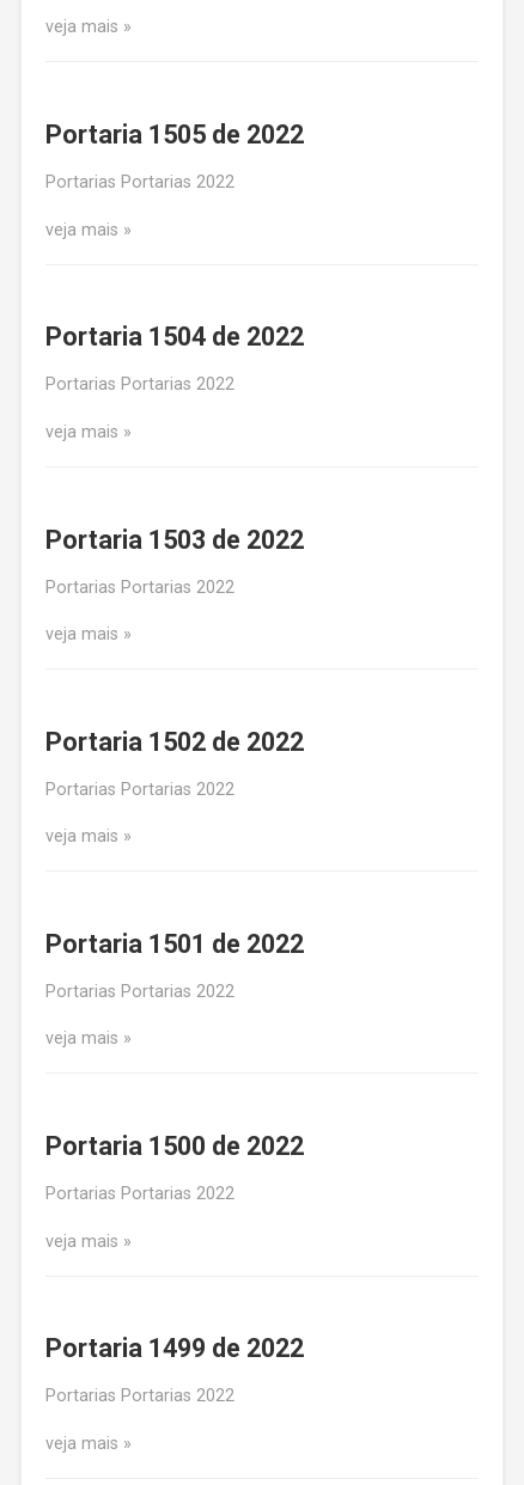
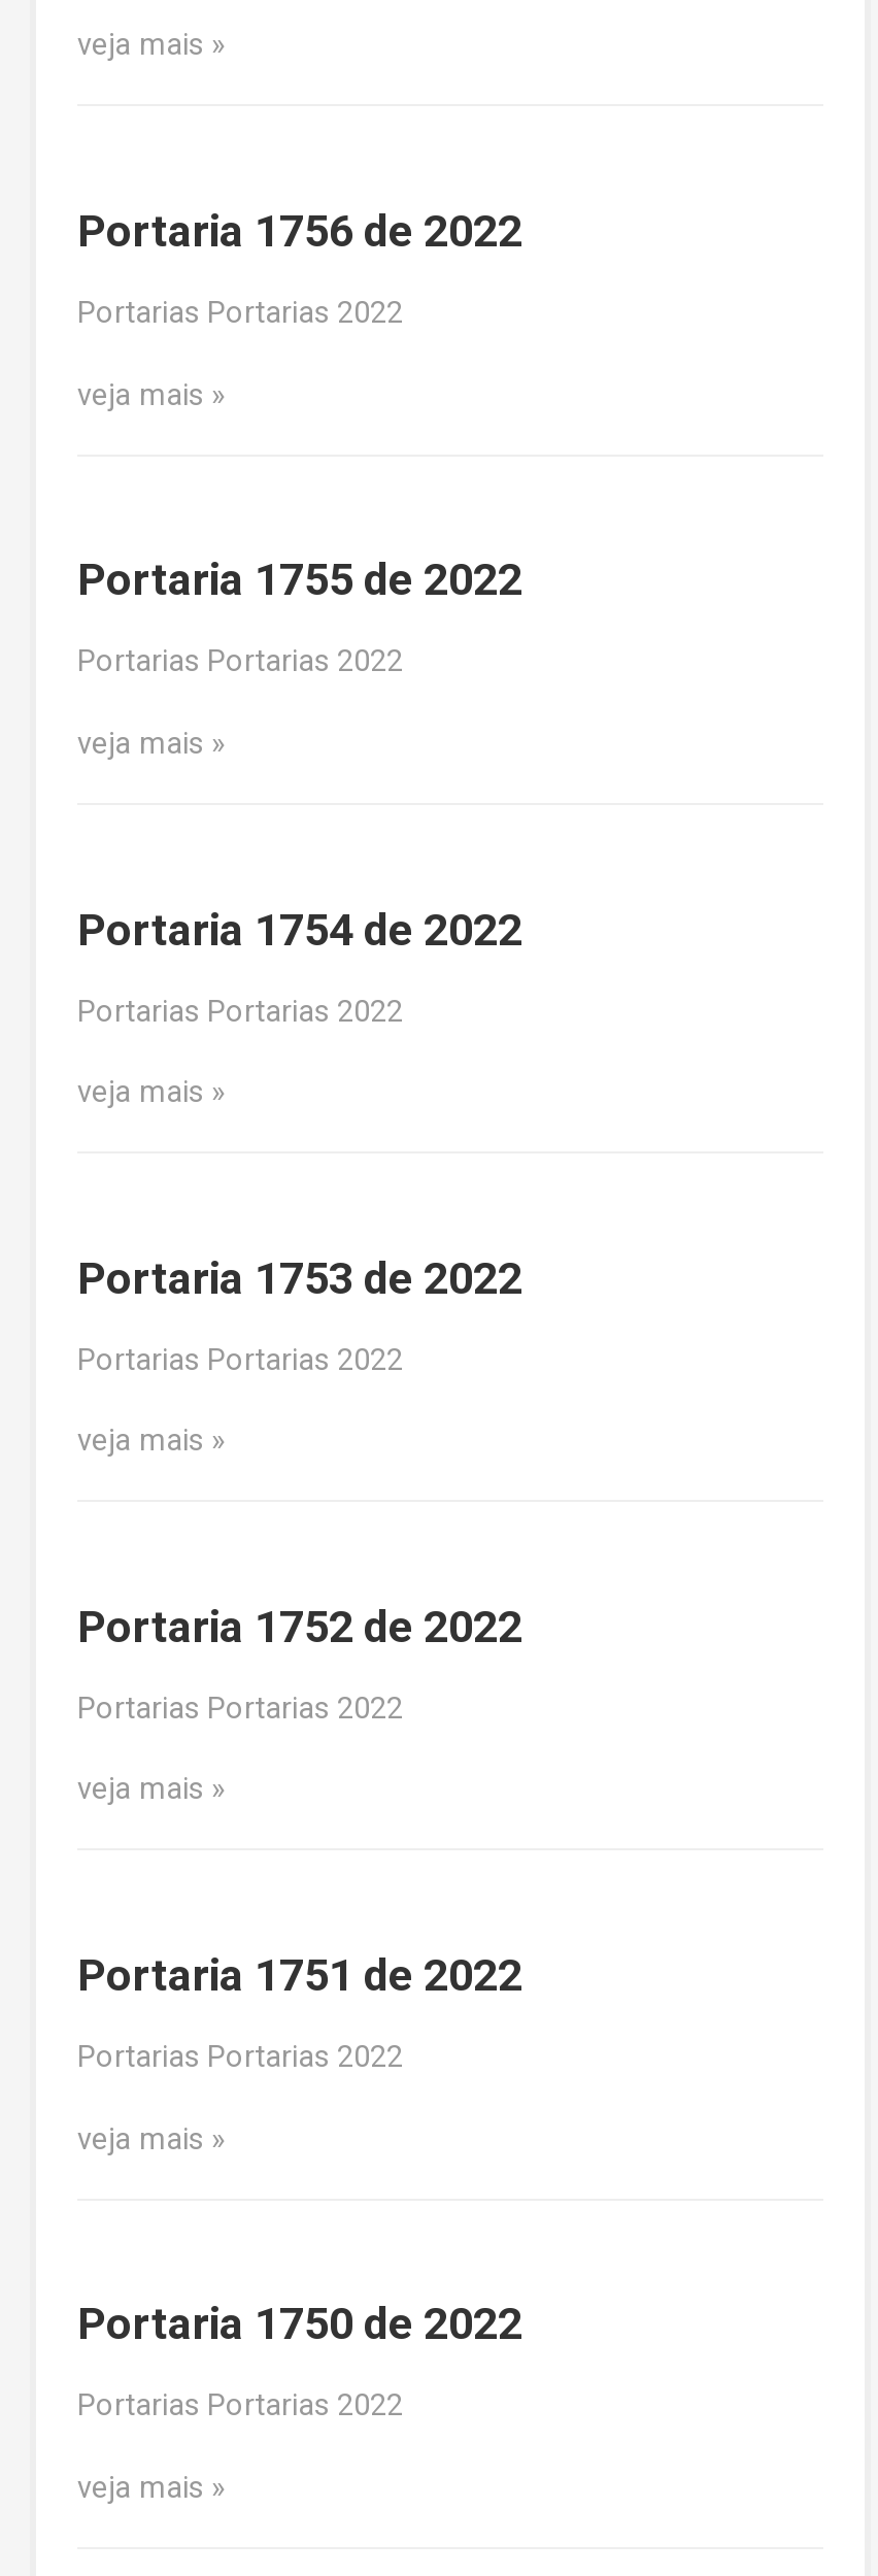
[45,120,304,150] Portaria 1505 de 2022 -> [77,206,522,257] Portaria 1756 de 2022
[45,322,304,352] Portaria 1504 de 2022 -> [77,554,522,606] Portaria 1755 de 2022
[45,524,304,554] Portaria 1503 de 2022 -> [77,903,522,955] Portaria 1754 de 2022
[45,727,304,757] Portaria 1502 de 2022 -> [77,1252,522,1304] Portaria 1753 de 2022
[45,929,304,959] Portaria 1501 de 2022 -> [77,1601,522,1652] Portaria 1752 de 2022
[45,1131,304,1161] Portaria 1500 de 2022 -> [77,1950,522,2001] Portaria 1751 de 2022
[45,1334,304,1364] Portaria 1499 de 2022 -> [77,2299,522,2350] Portaria 1750 de 2022

